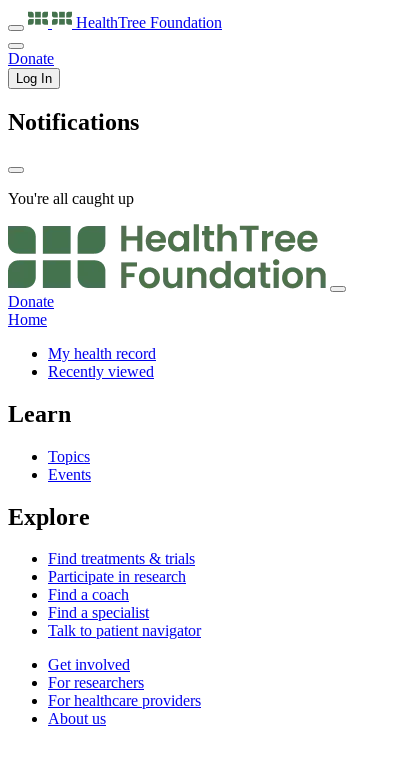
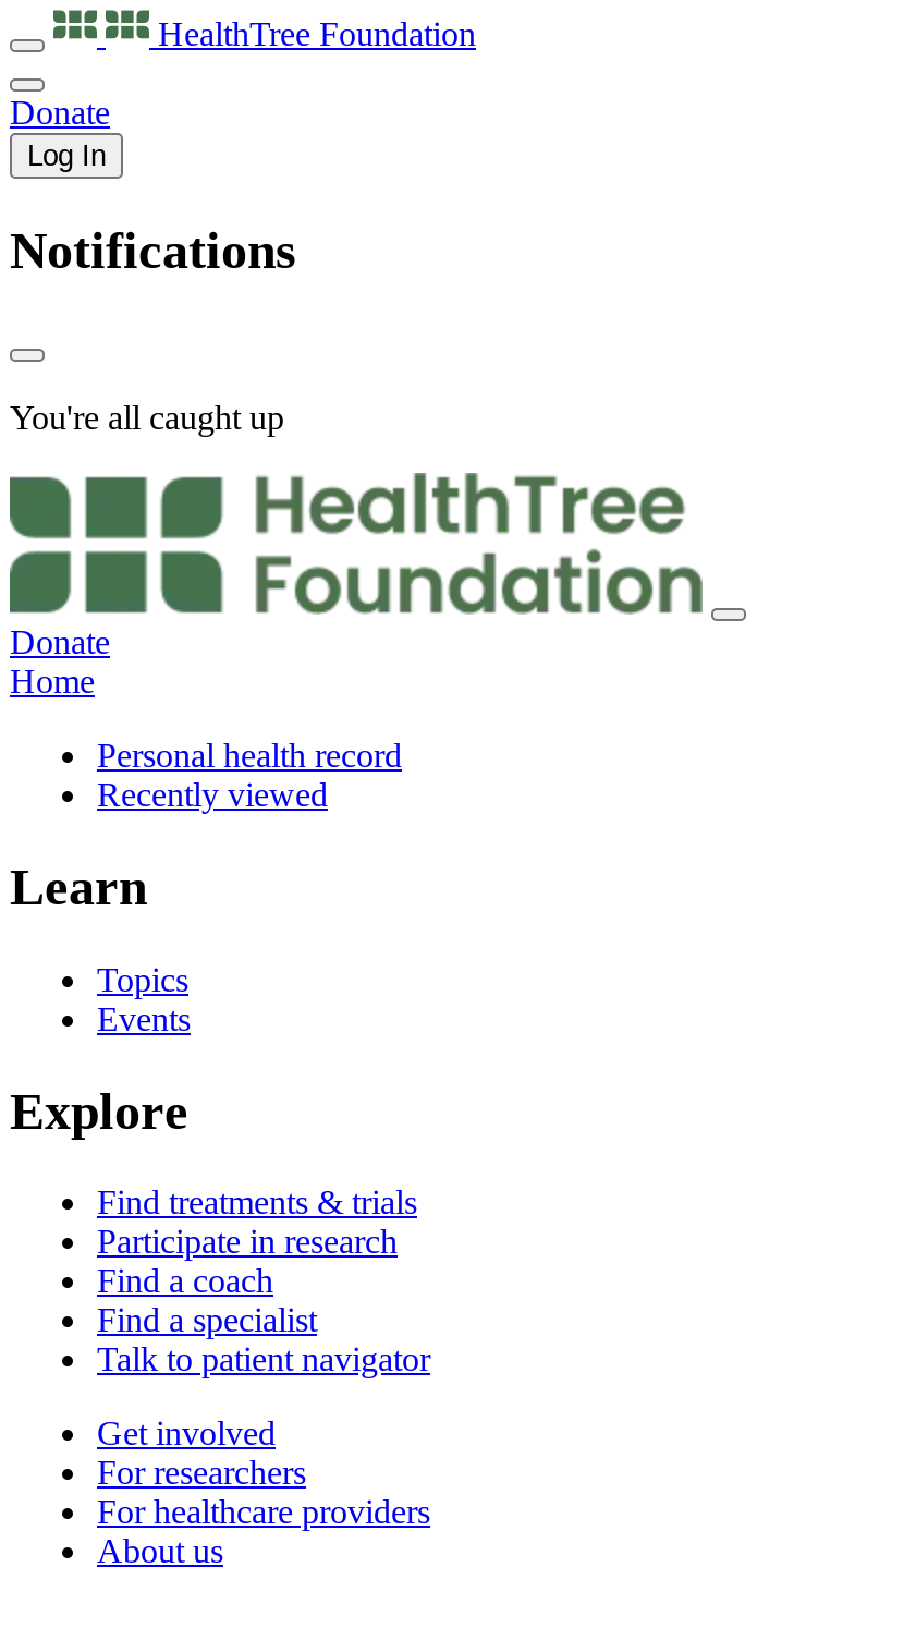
[48,345,156,362] My health record -> [97,736,402,773] Personal health record

